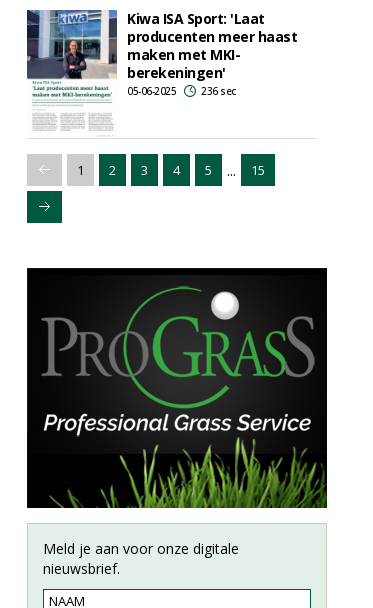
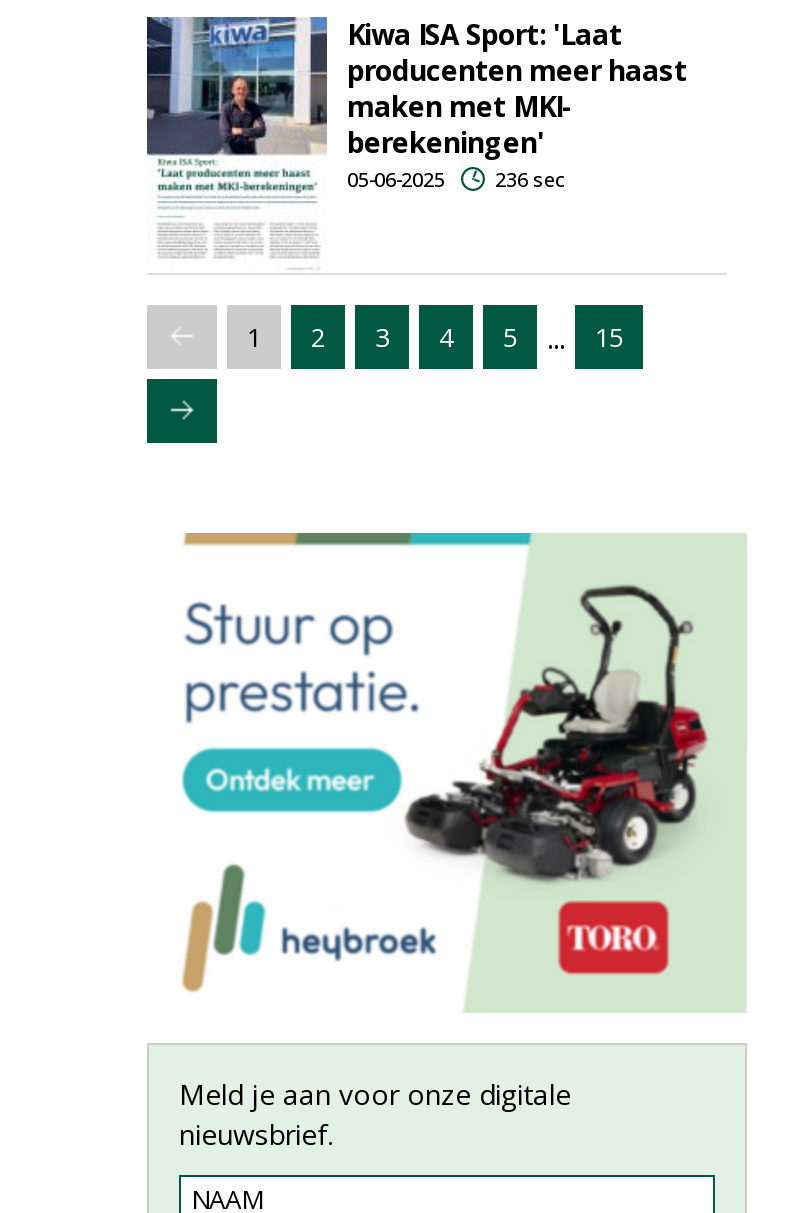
[26,267,328,509] [image] -> [147,531,747,1013] [image]

